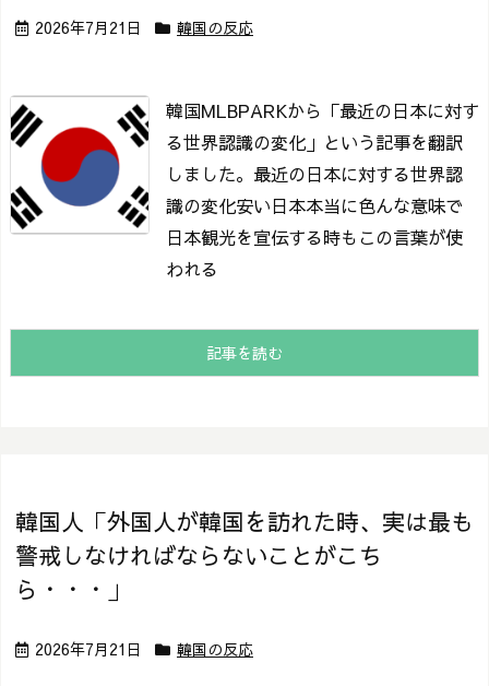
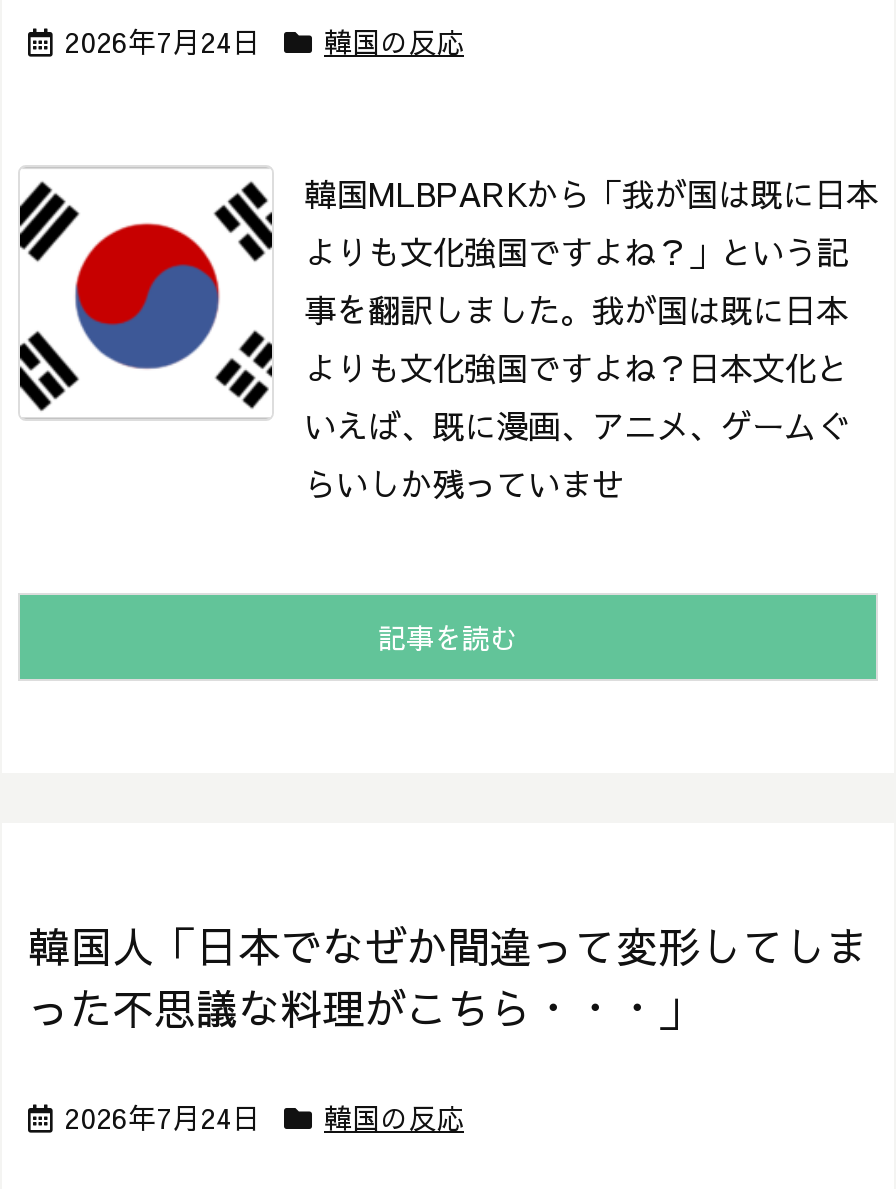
[35,16,253,38] 2026年7月21日 韓国の反応 -> [64,21,464,61] 2026年7月24日 韓国の反応
[166,98,479,281] 韓国MLBPARKから「最近の日本に対す | る世界認識の変化」という記事を翻訳 | しました。最近の日本に対する世界認 | 識の変化安い日本本当に色んな意味で | 日本観光を宣伝する時もこの言葉が使 | われる -> [304,171,878,505] 韓国MLBPARKから「我が国は既に日本 | よりも文化強国ですよね？」という記 | 事を翻訳しました。我が国は既に日本 | よりも文化強国ですよね？日本文化と | いえば、既に漫画、アニメ、ゲームぐ | らいしか残っていませ
[15,506,474,605] 韓国人「外国人が韓国を訪れた時、実は最も | 警戒しなければならないことがこち | ら・・・」 -> [28,917,868,1037] 韓国人「日本でなぜか間違って変形してしま | った不思議な料理がこちら・・・」
[35,638,253,660] 2026年7月21日 韓国の反応 -> [64,1097,464,1137] 2026年7月24日 韓国の反応

